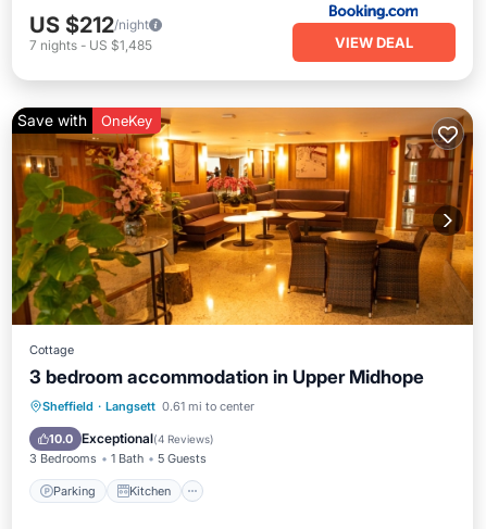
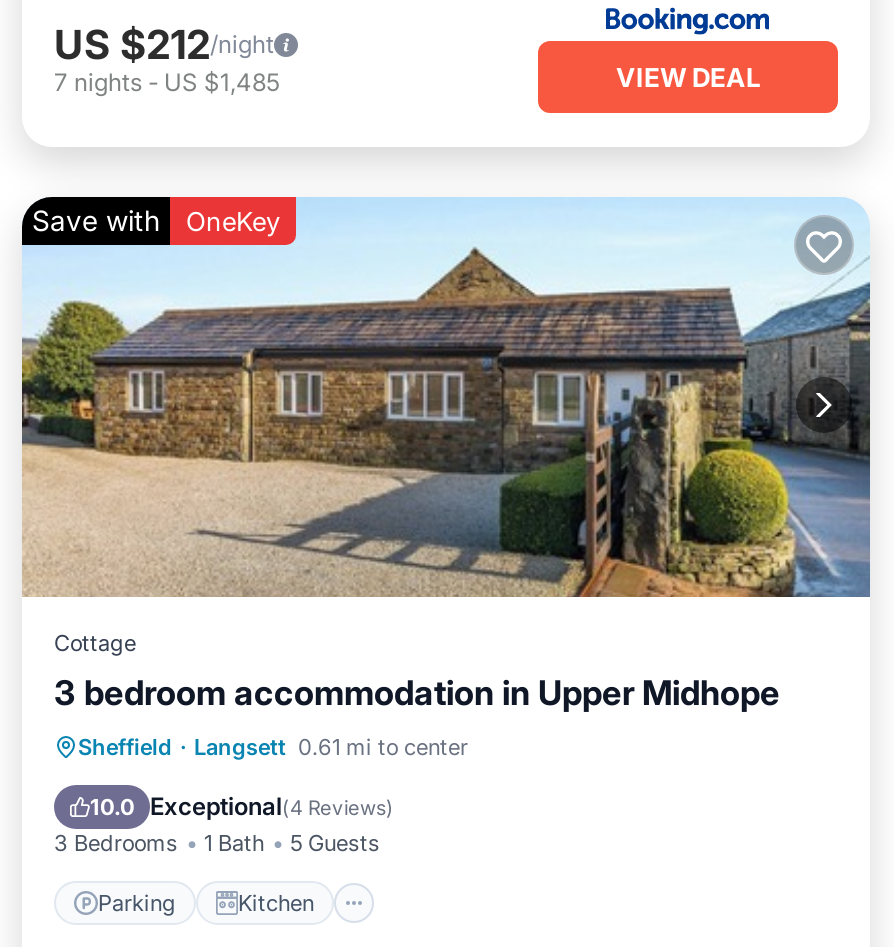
[11,106,474,326] [image] -> [20,197,872,599] [image]

